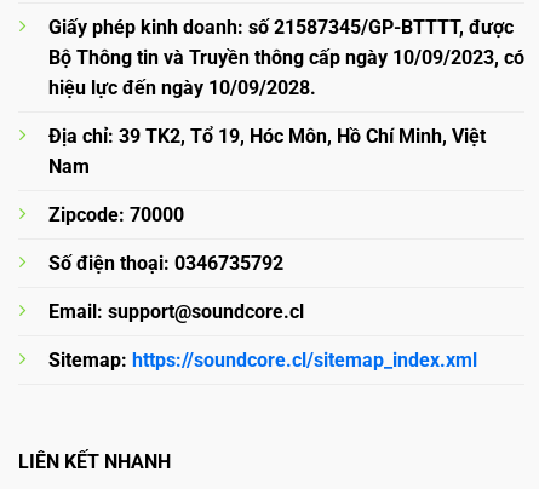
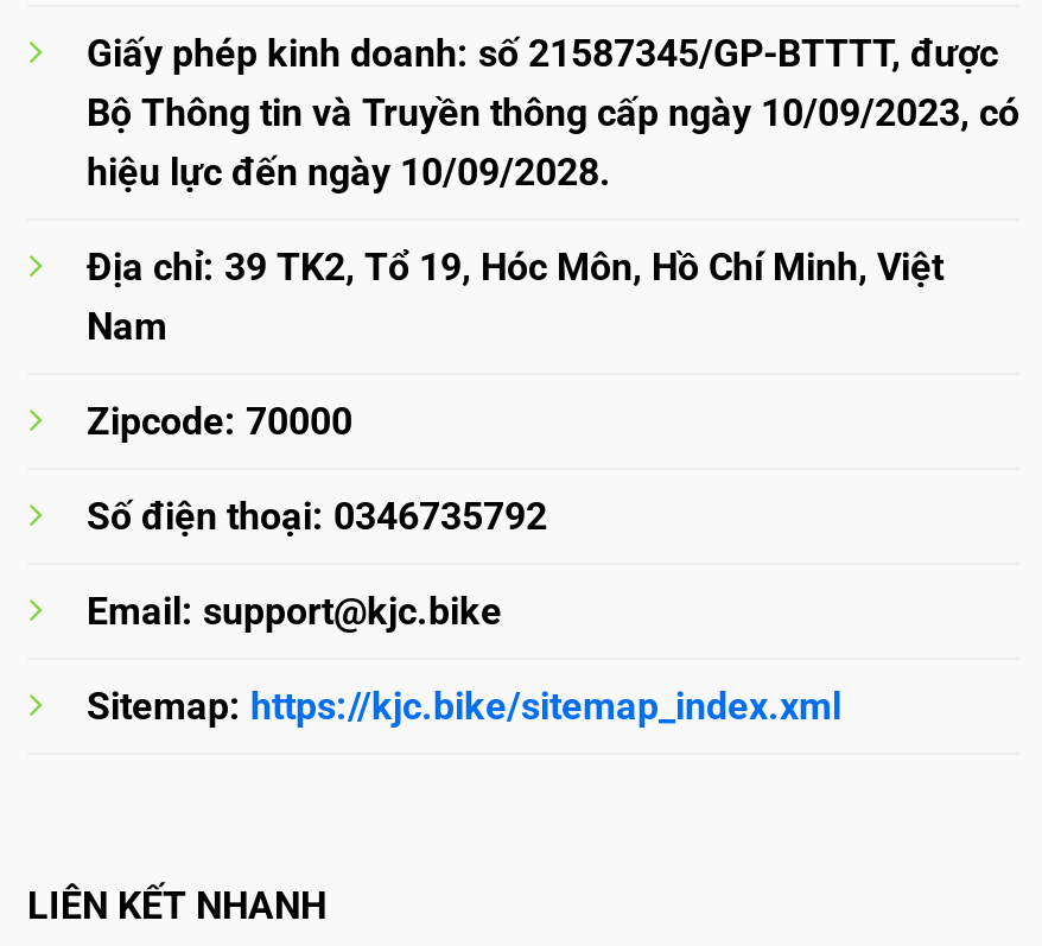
[48,301,304,324] Email: support@soundcore.cl -> [87,590,502,635] Email: support@kjc.bike
[48,349,477,372] Sitemap: https://soundcore.cl/sitemap_index.xml -> [87,685,841,730] Sitemap: https://kjc.bike/sitemap_index.xml

